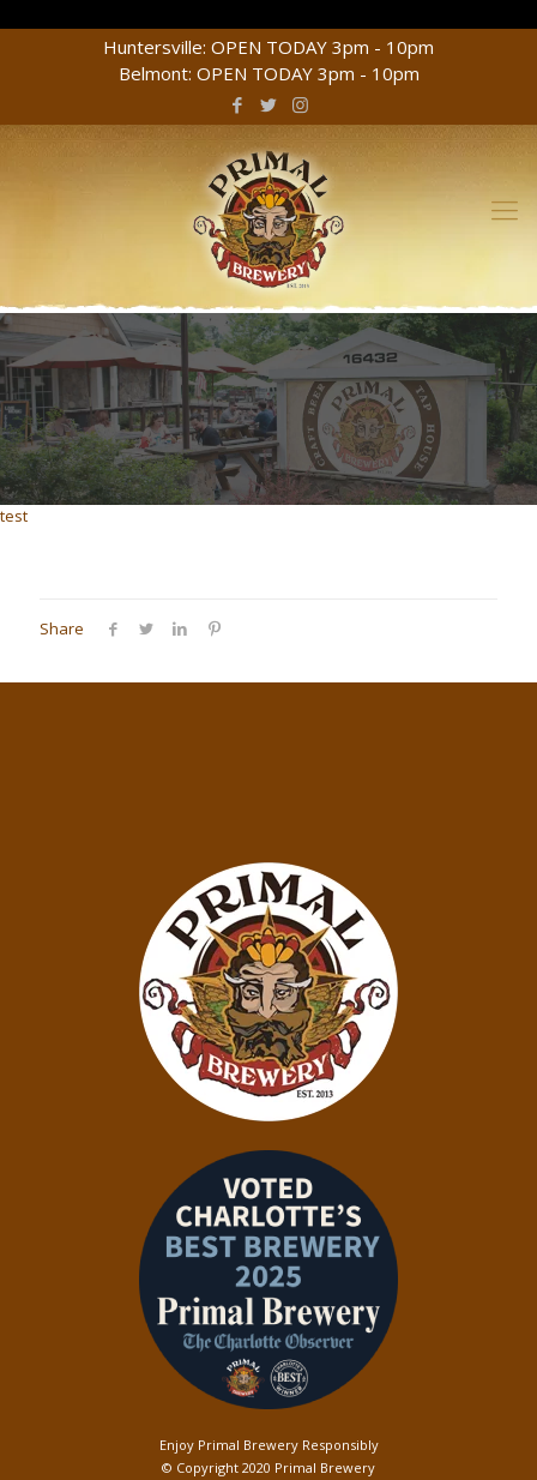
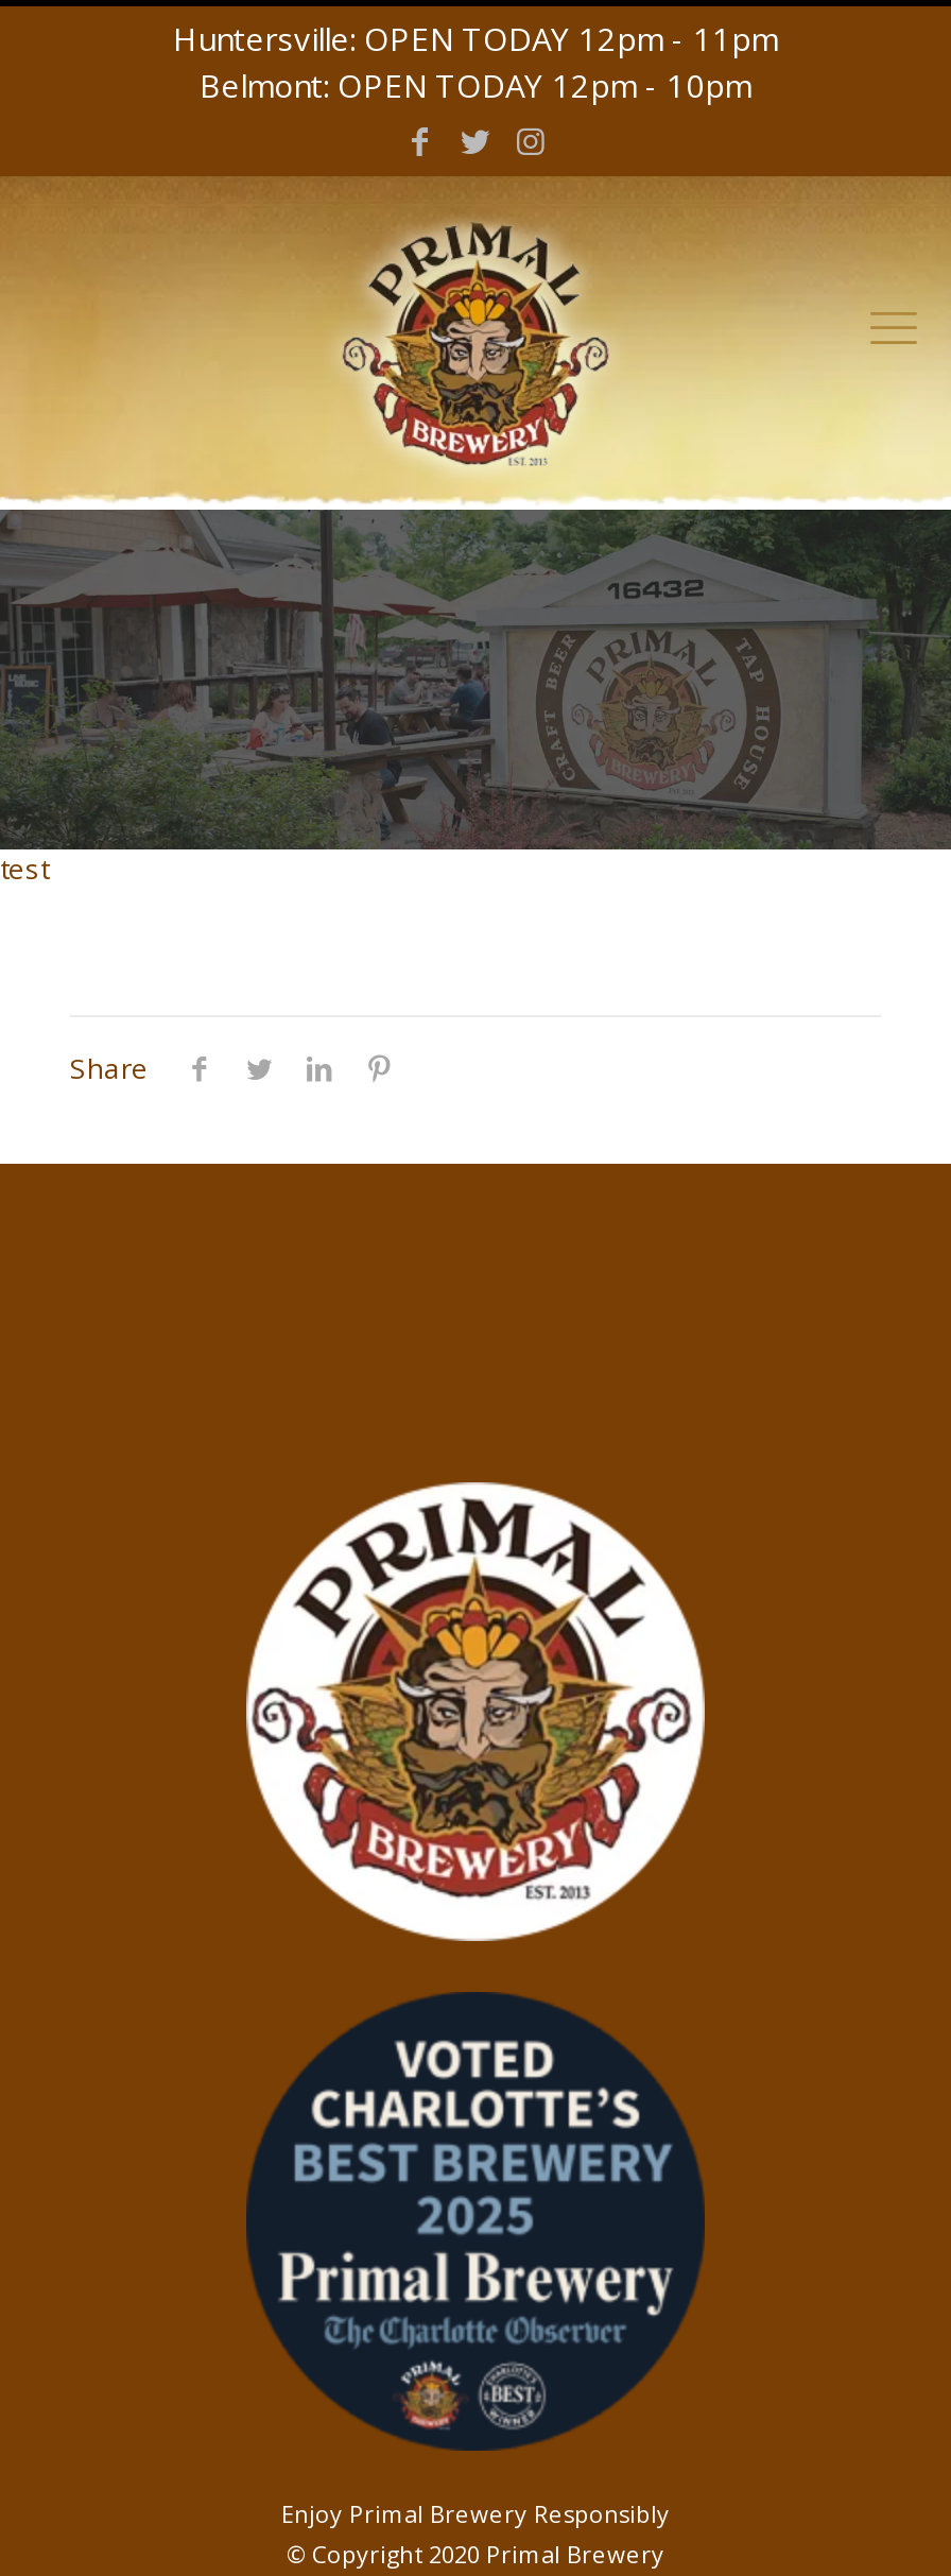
[103,35,434,59] Huntersville: OPEN TODAY 3pm - 10pm -> [173,17,778,59] Huntersville: OPEN TODAY 12pm - 11pm
[118,61,419,85] Belmont: OPEN TODAY 3pm - 10pm -> [200,64,751,106] Belmont: OPEN TODAY 12pm - 10pm

